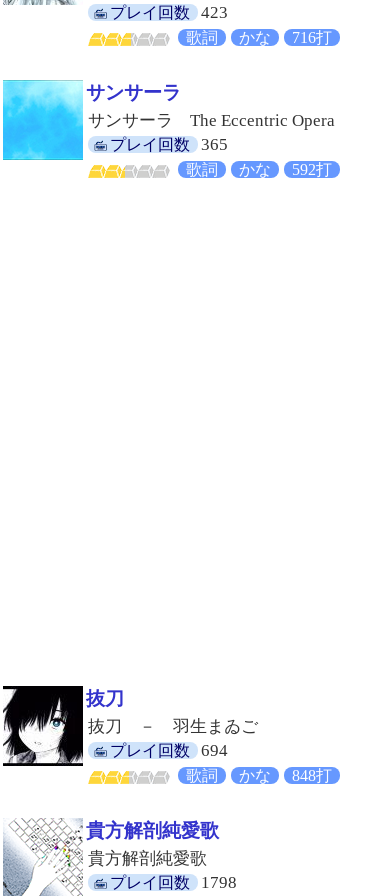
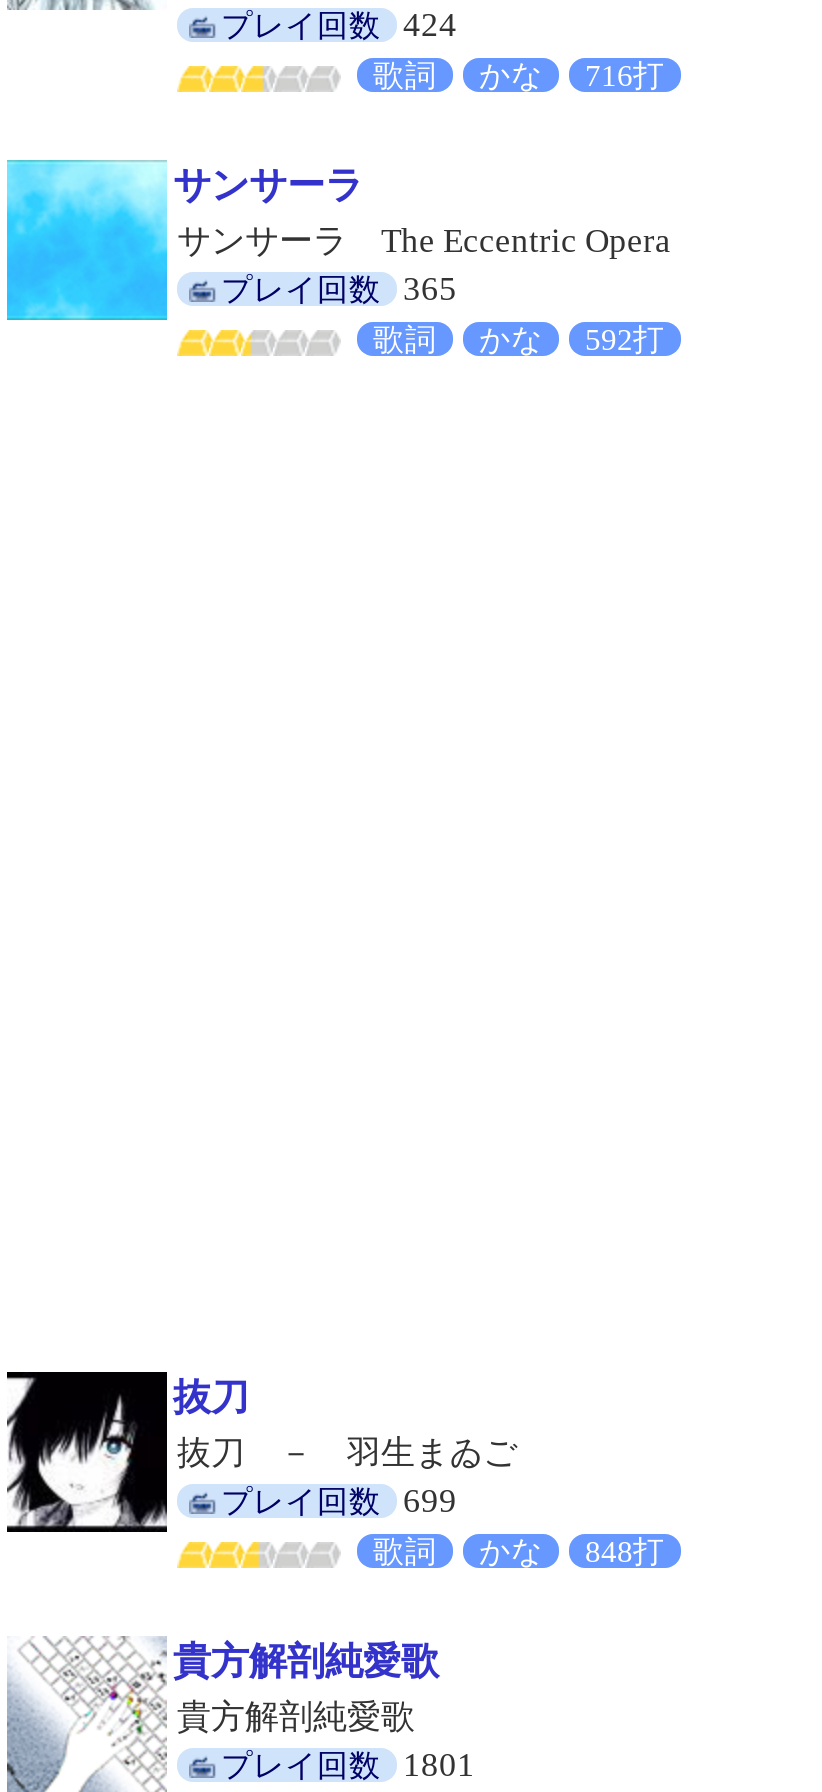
[110,3,228,22] プレイ回数 423 -> [221,7,457,45] プレイ回数 424
[110,741,228,760] プレイ回数 694 -> [221,1483,457,1521] プレイ回数 699
[110,873,237,892] プレイ回数 1798 -> [221,1747,475,1785] プレイ回数 1801

